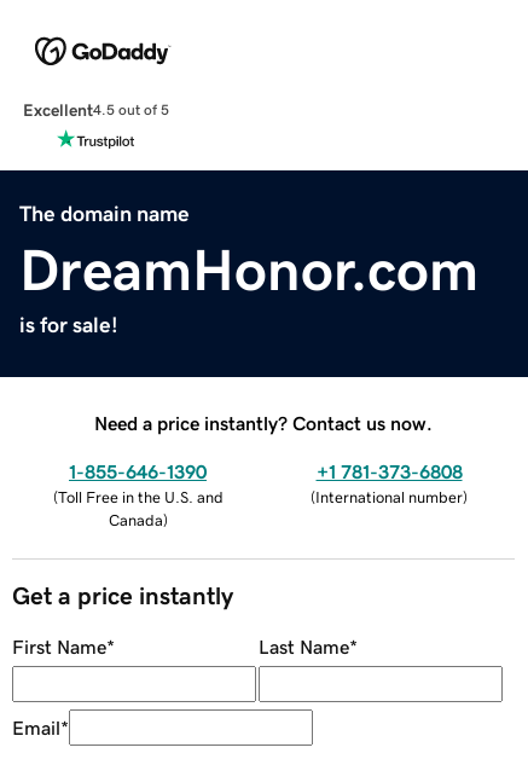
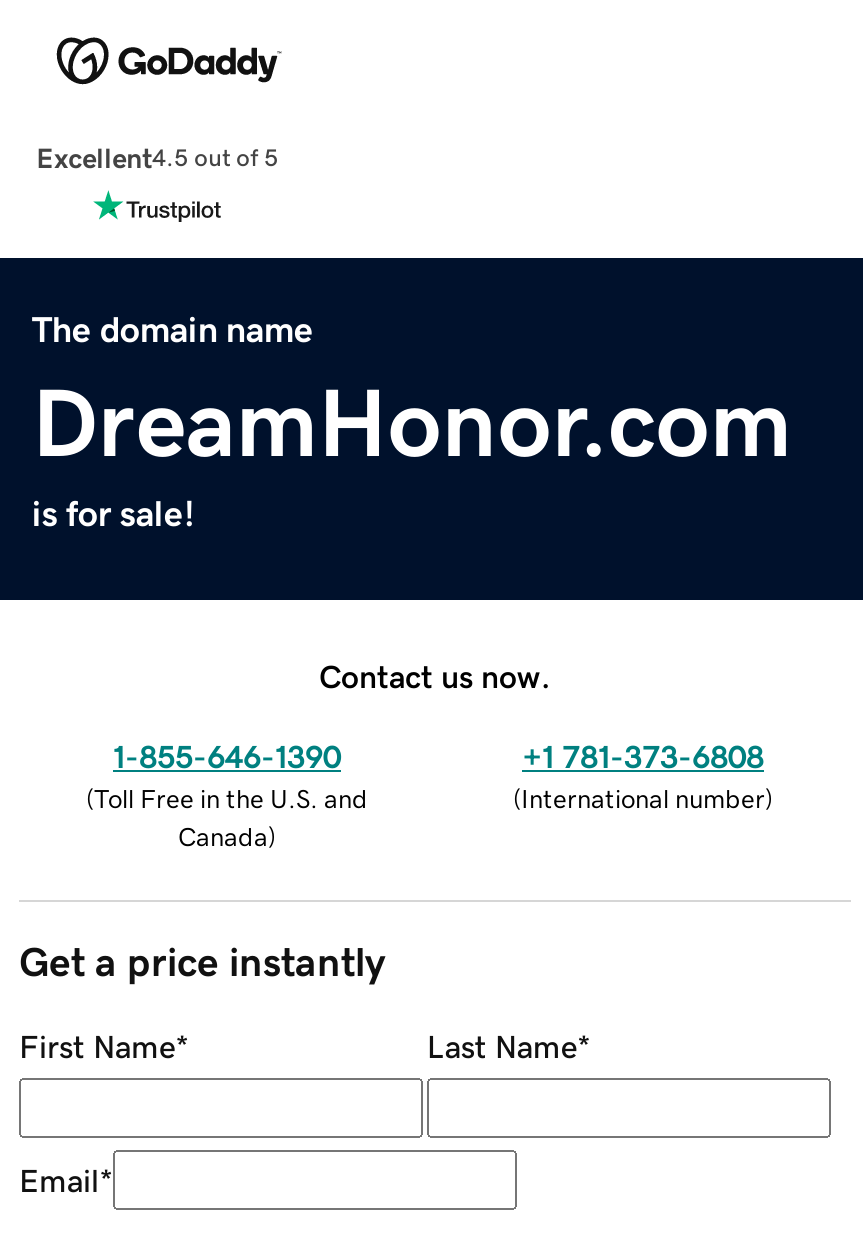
[94,413,433,432] Need a price instantly? Contact us now. -> [319,659,551,691] Contact us now.

